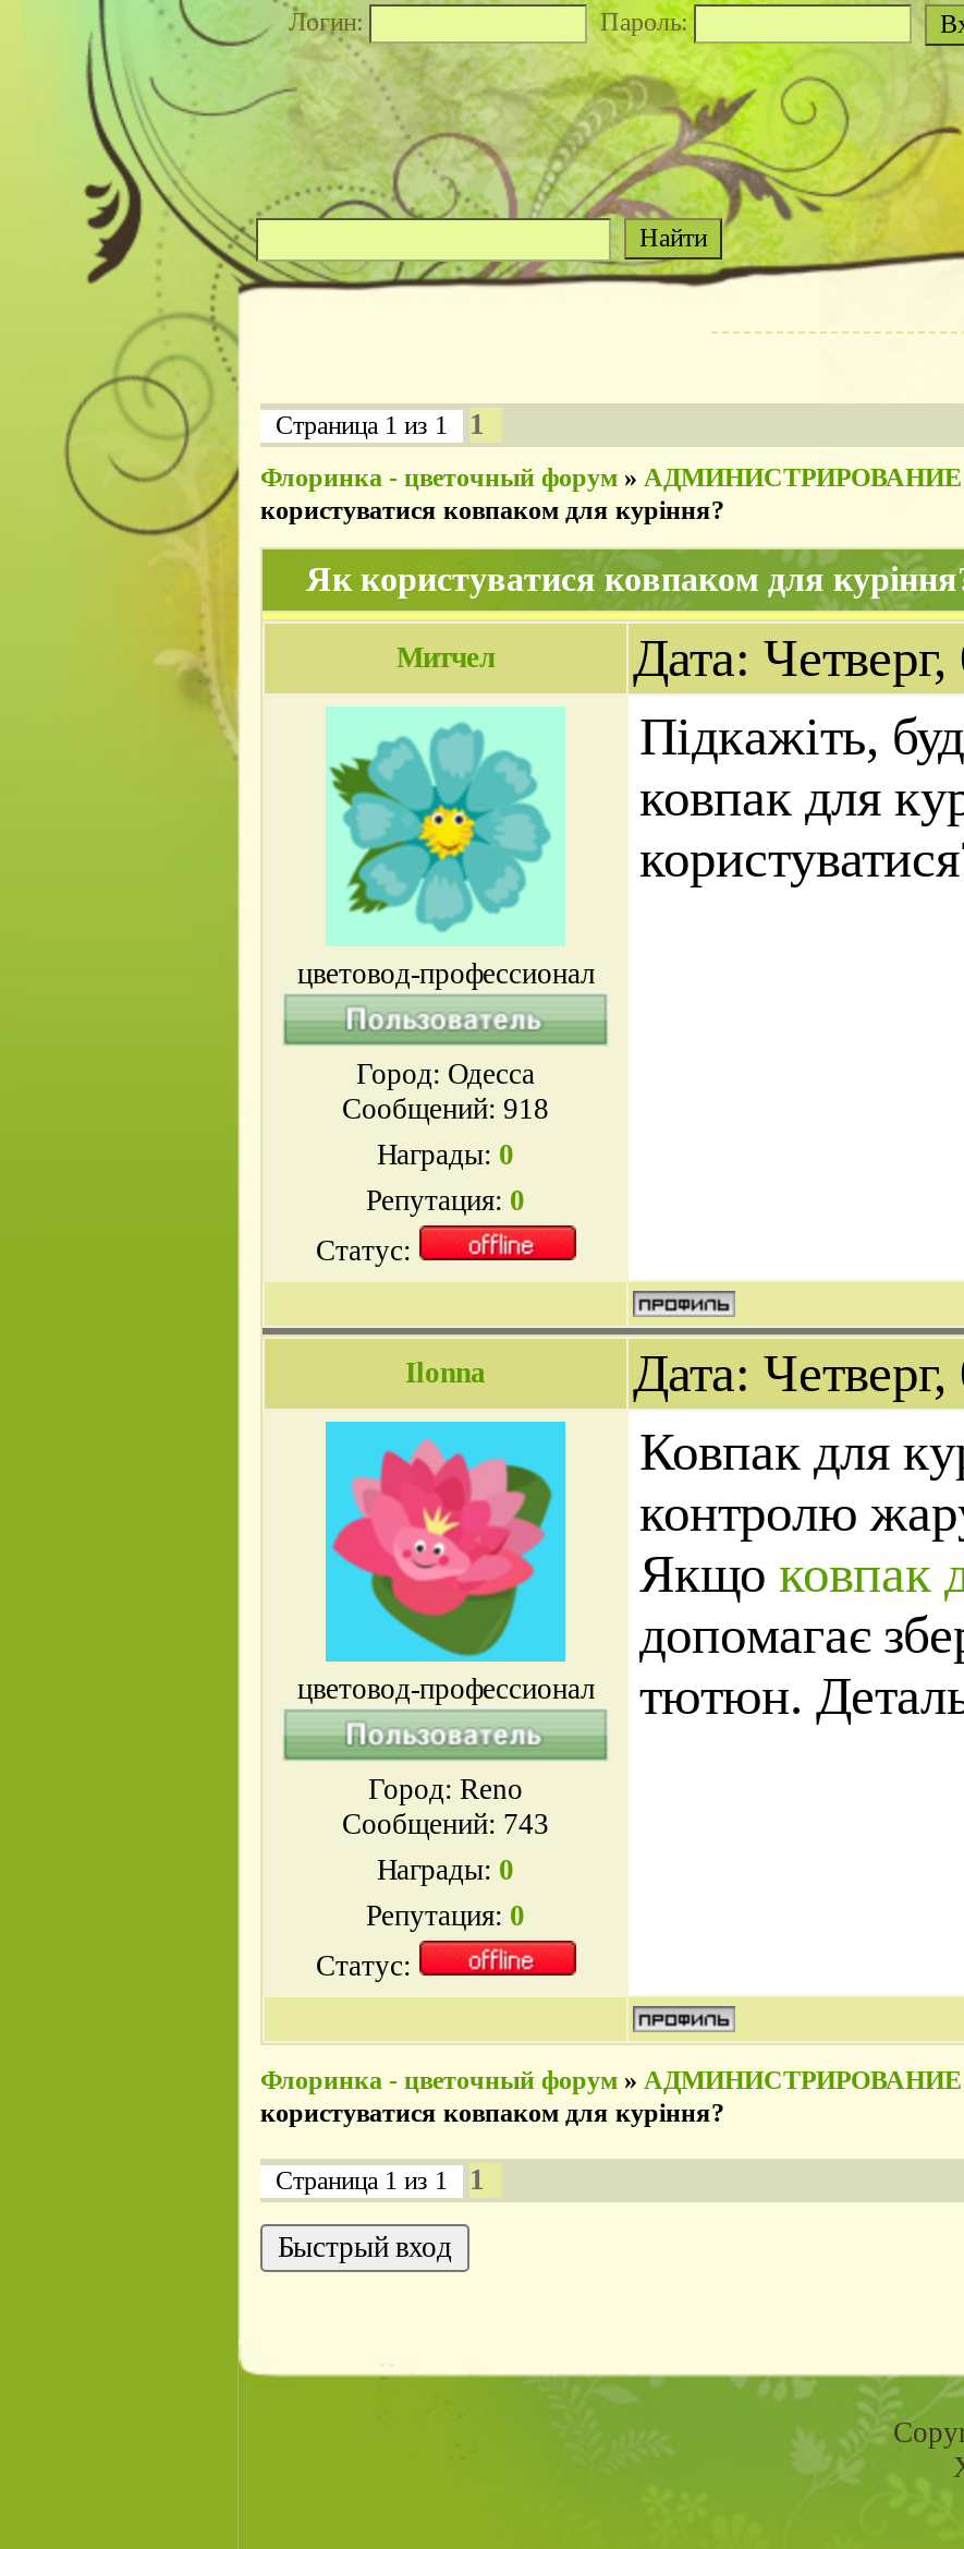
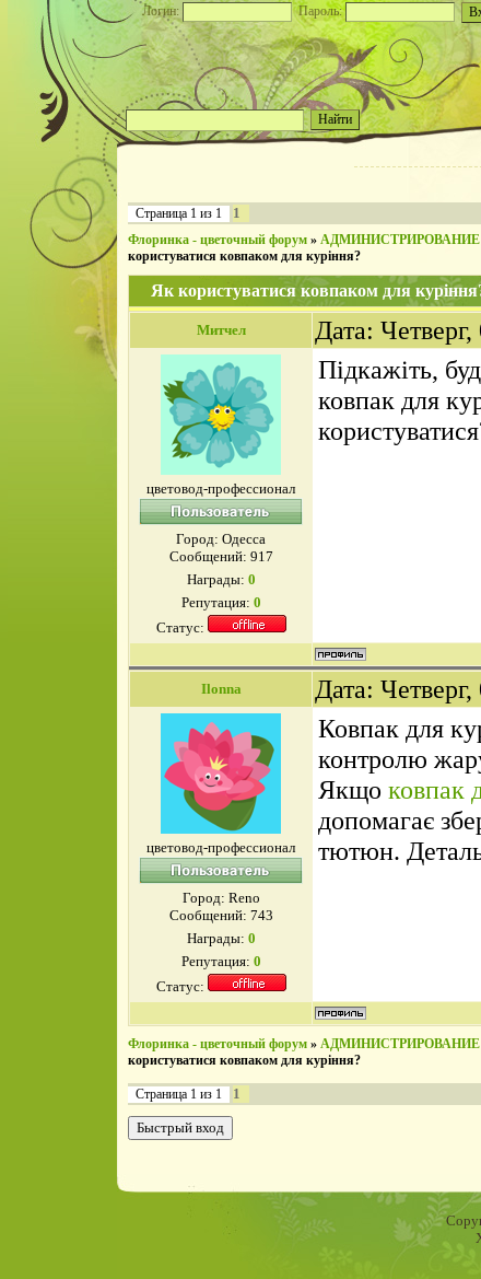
[342,1092,549,1125] Сообщений: 918 -> [169,548,273,565] Сообщений: 917

